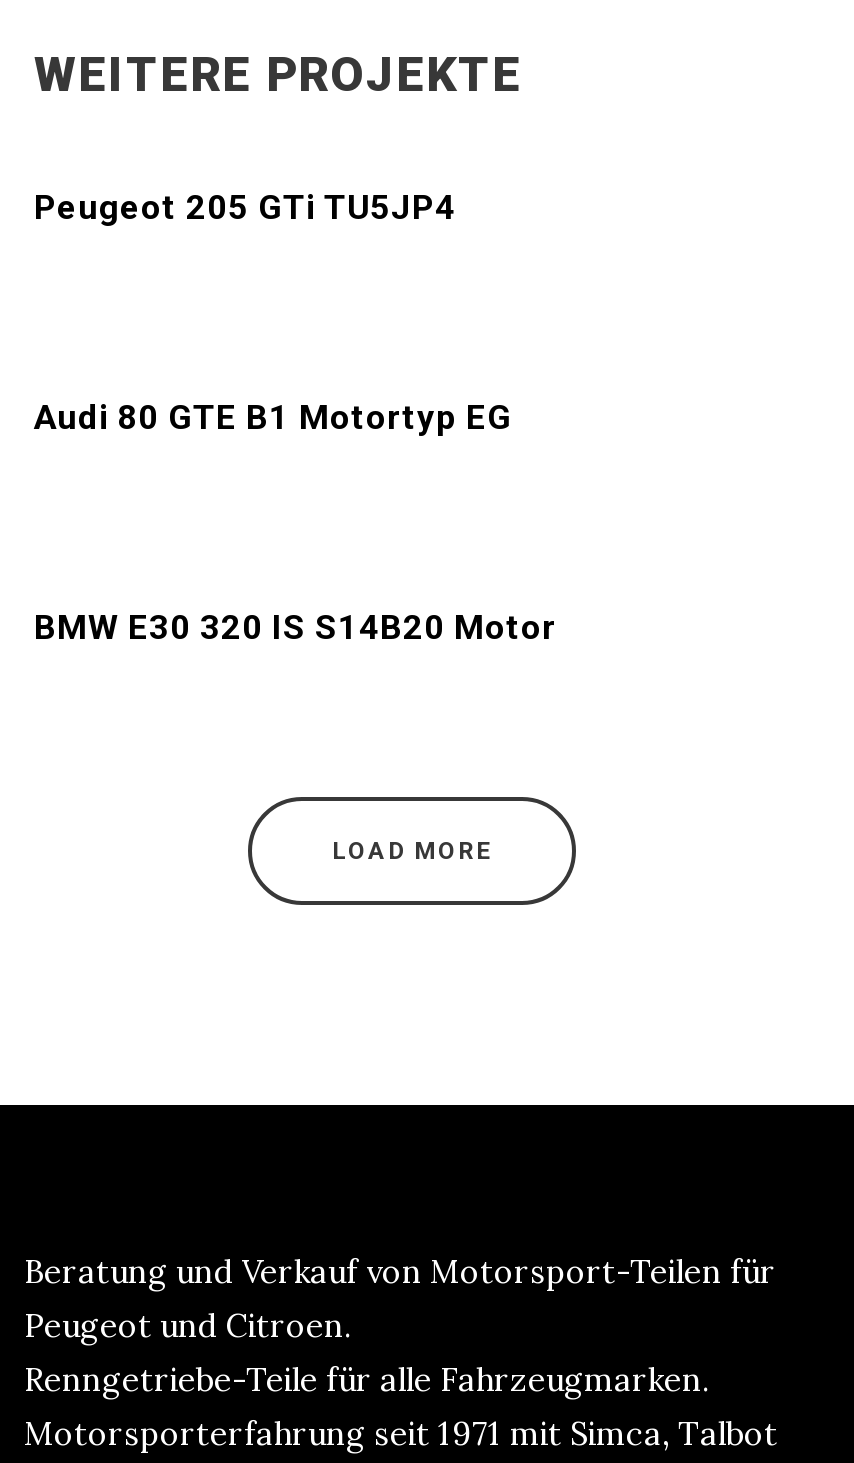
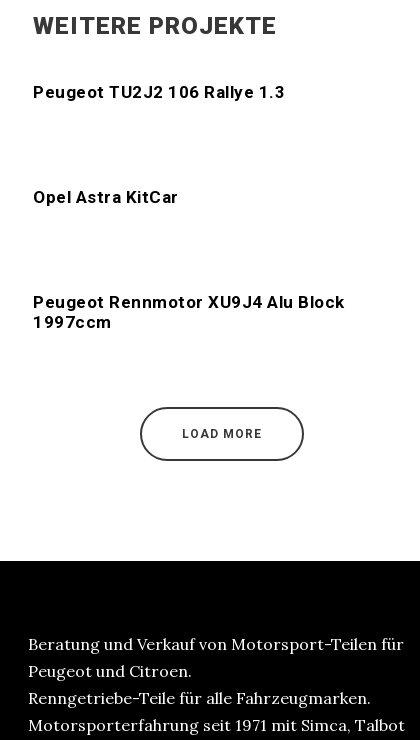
[34,187,456,227] Peugeot 205 GTi TU5JP4 -> [33,82,285,102] Peugeot TU2J2 106 Rallye 1.3
[34,397,512,437] Audi 80 GTE B1 Motortyp EG -> [33,187,178,207] Opel Astra KitCar
[34,607,557,647] BMW E30 320 IS S14B20 Motor -> [33,292,344,332] Peugeot Rennmotor XU9J4 Alu Block | 1997ccm

